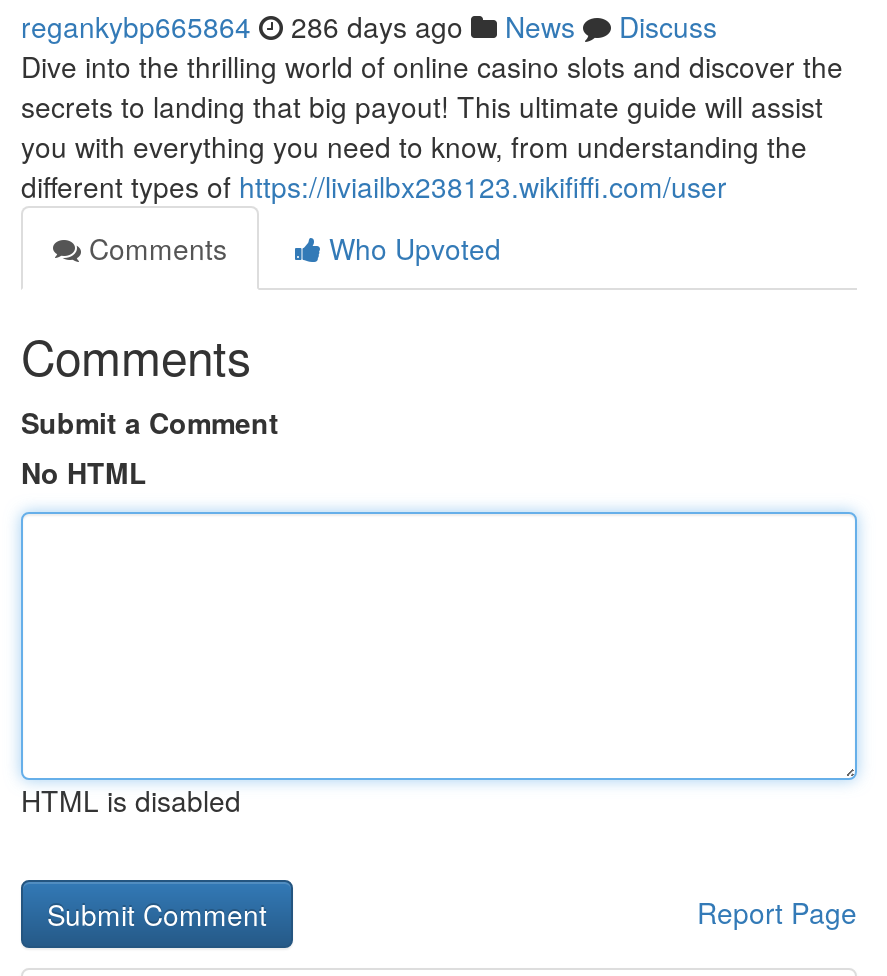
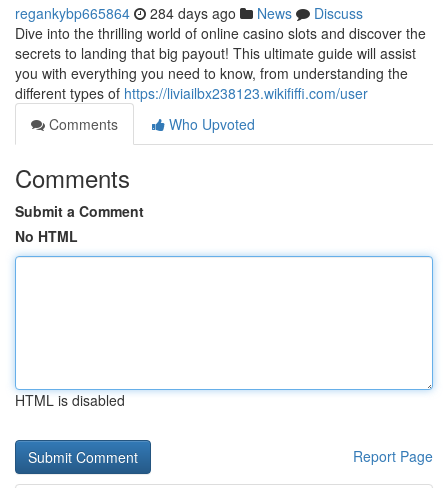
[21,6,717,46] regankybp665864 286 days ago News Discuss -> [15,3,363,23] regankybp665864 284 days ago News Discuss

